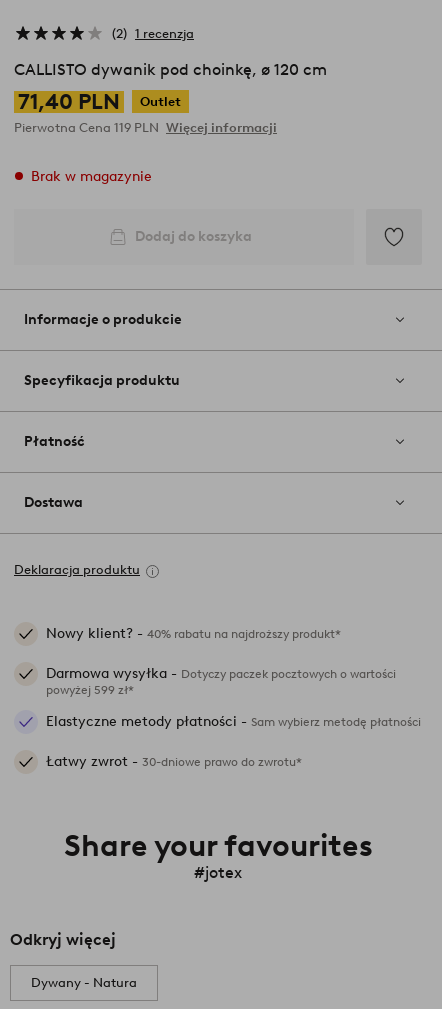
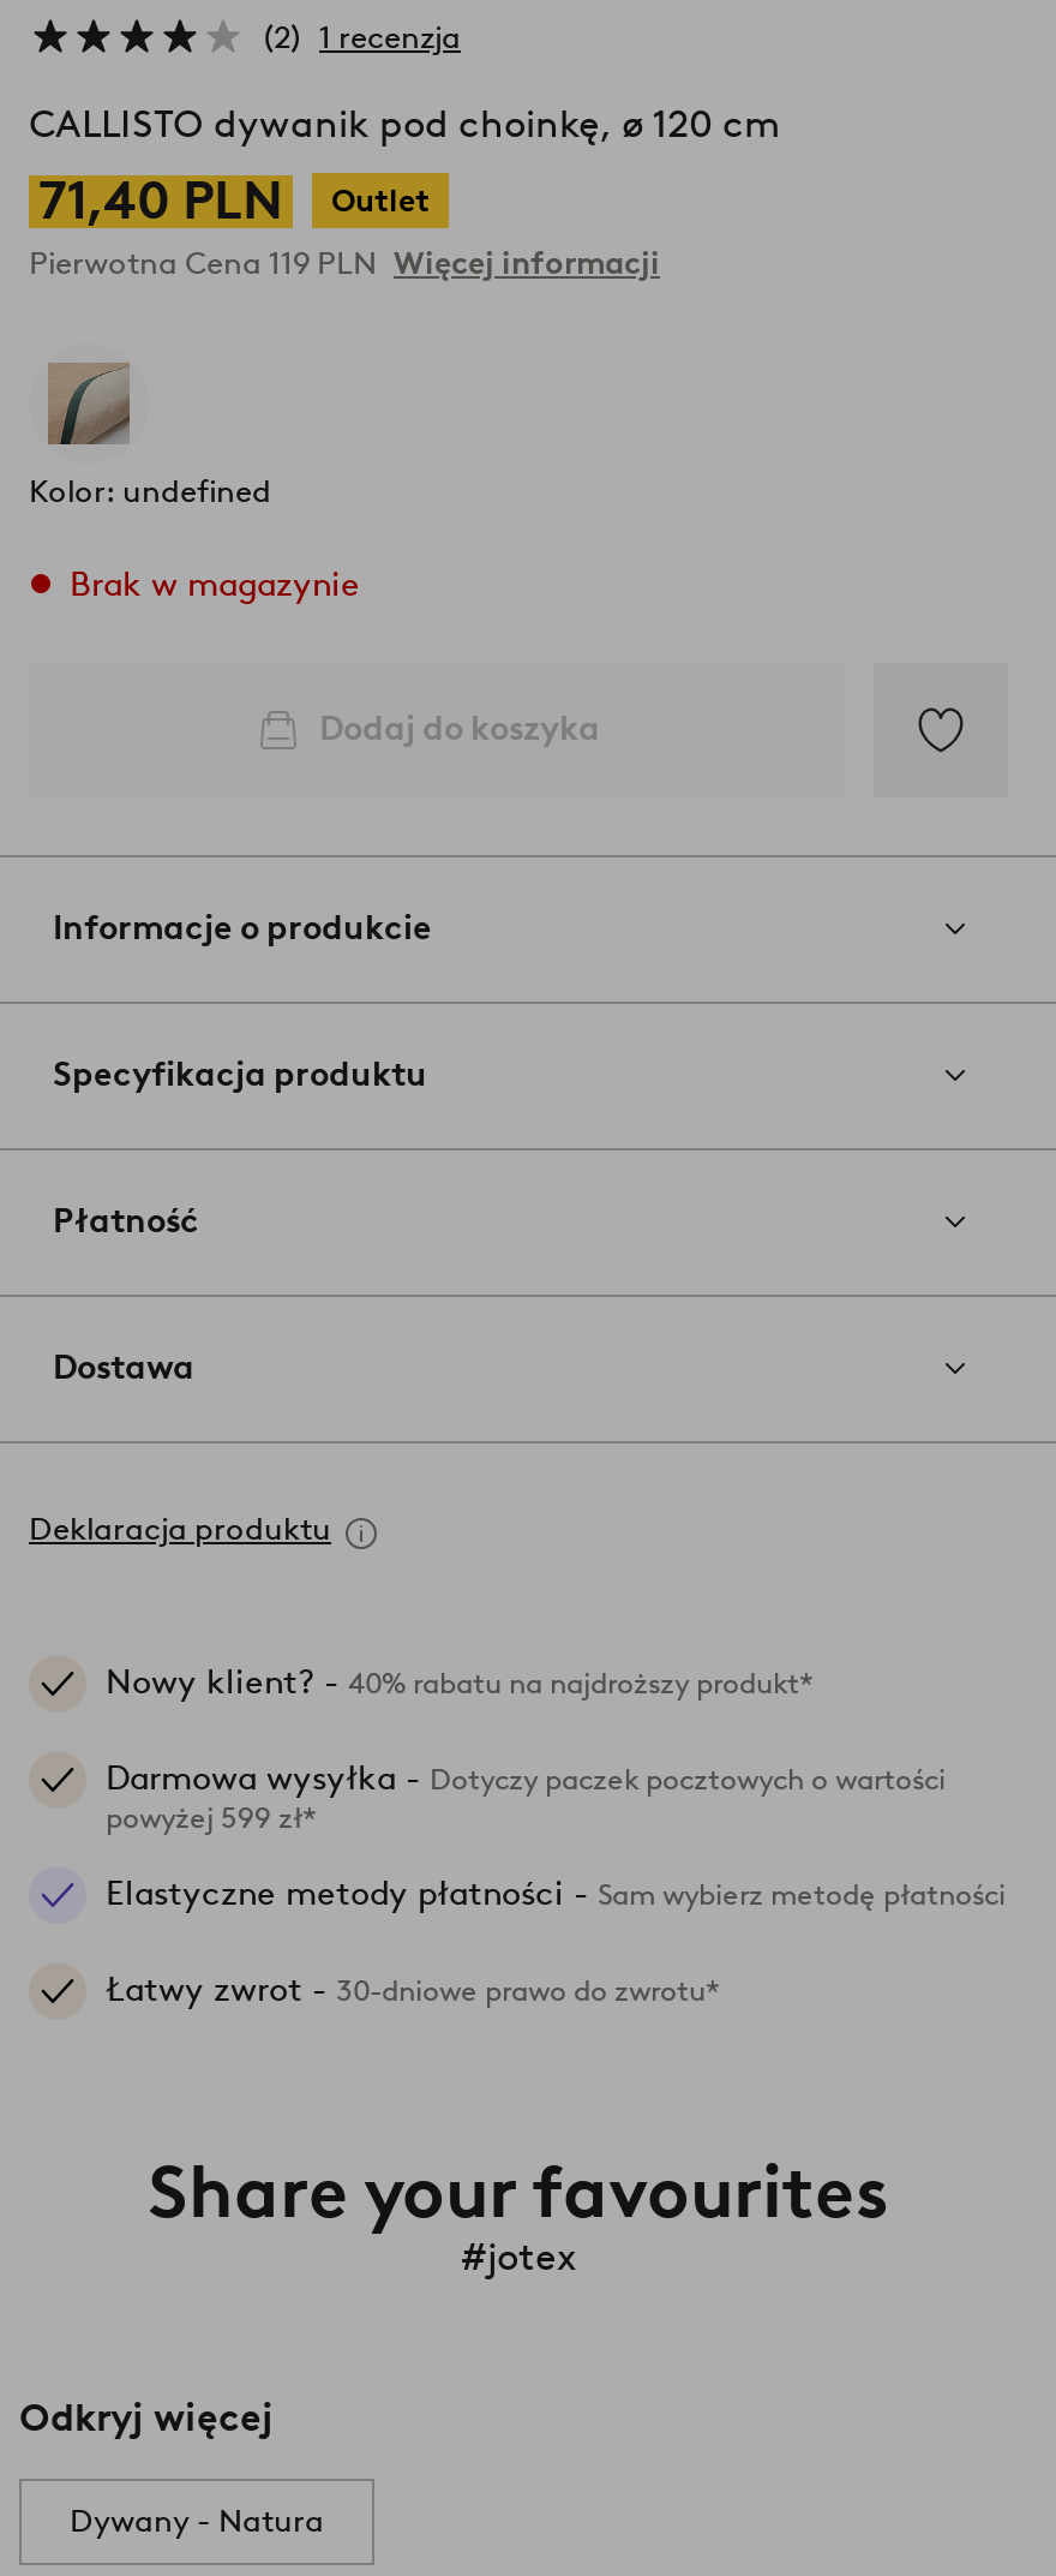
none -> [29,360,271,509] [image] | Kolor: undefined

